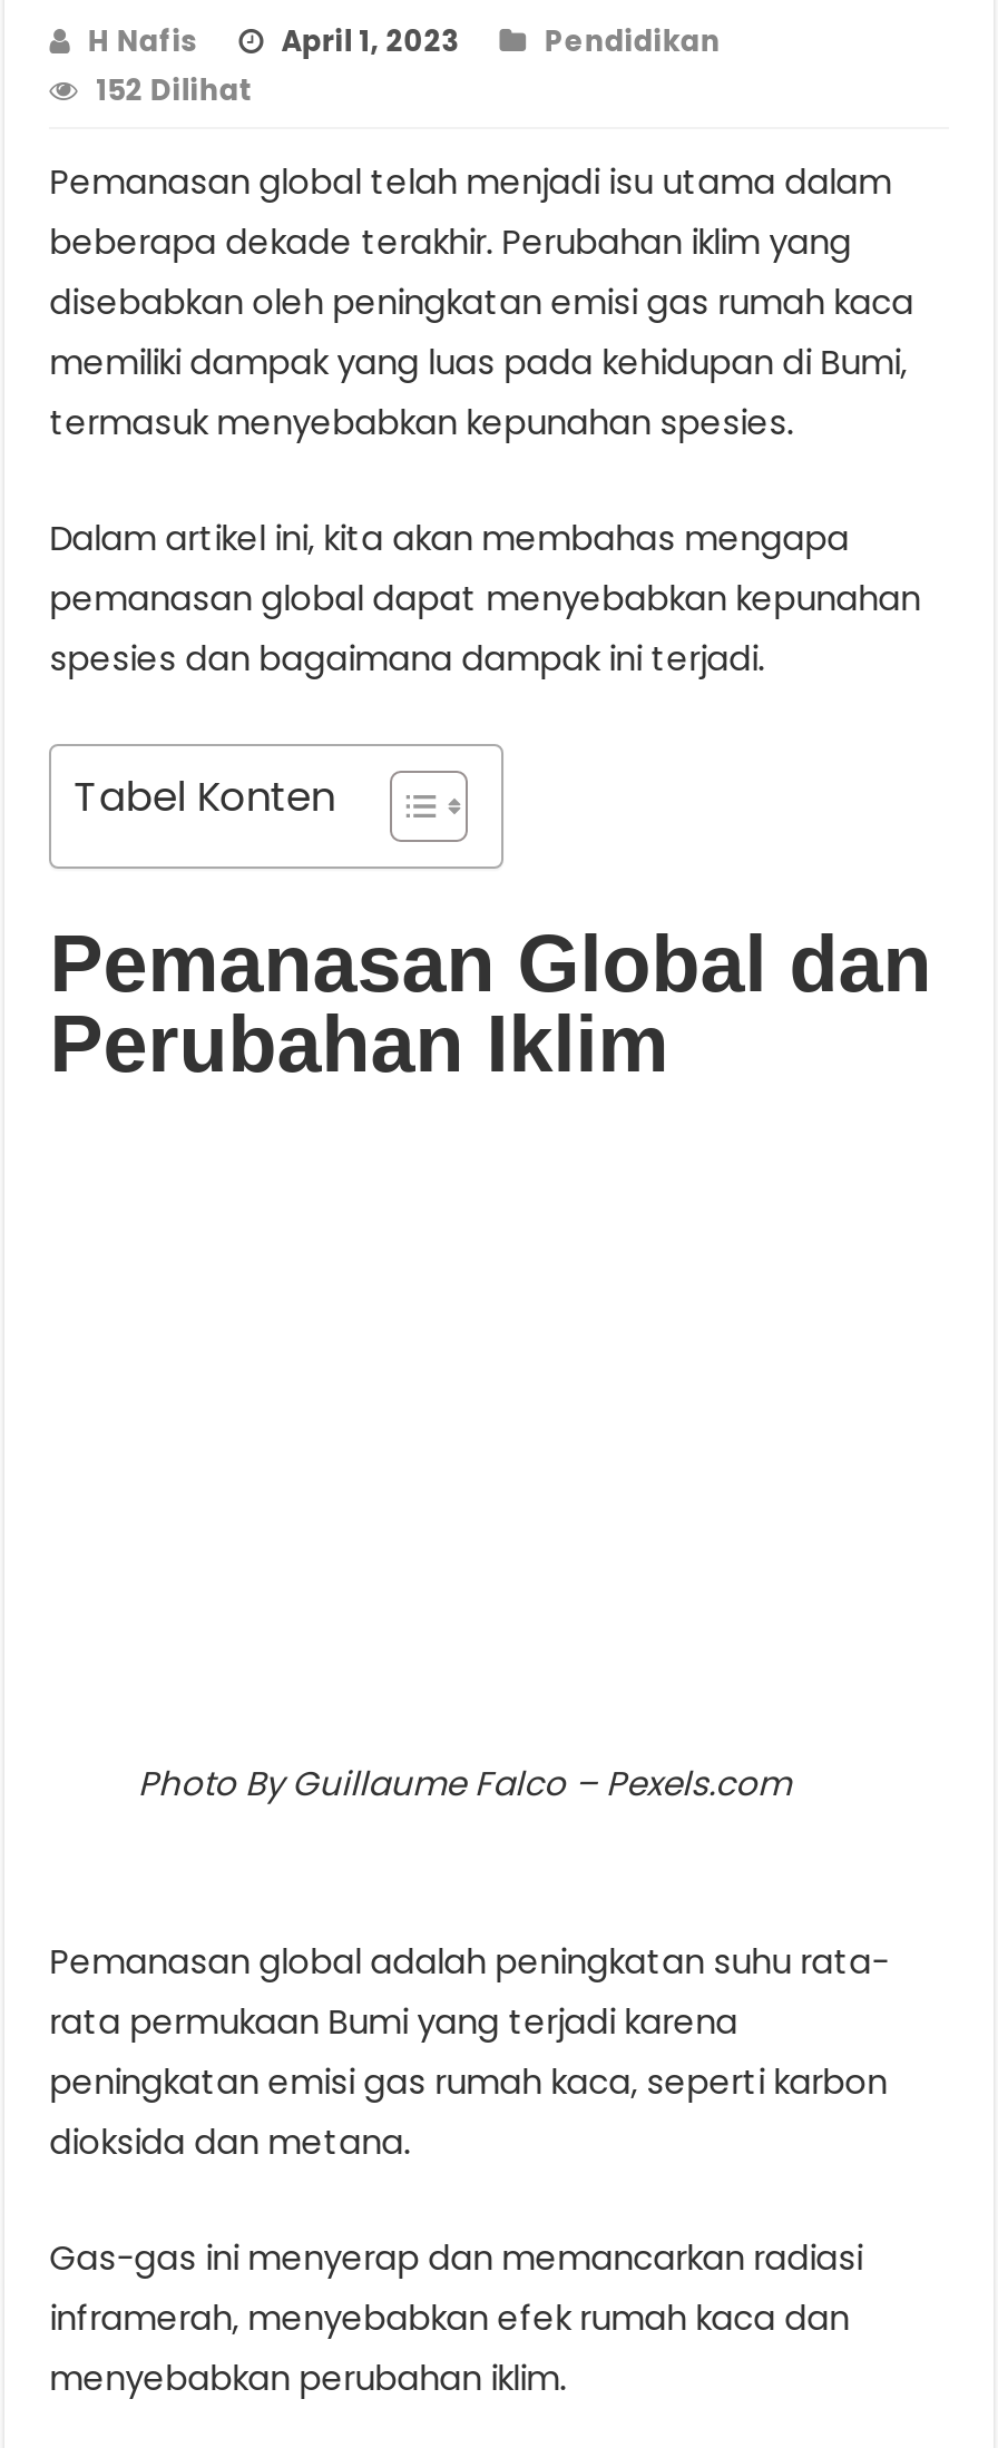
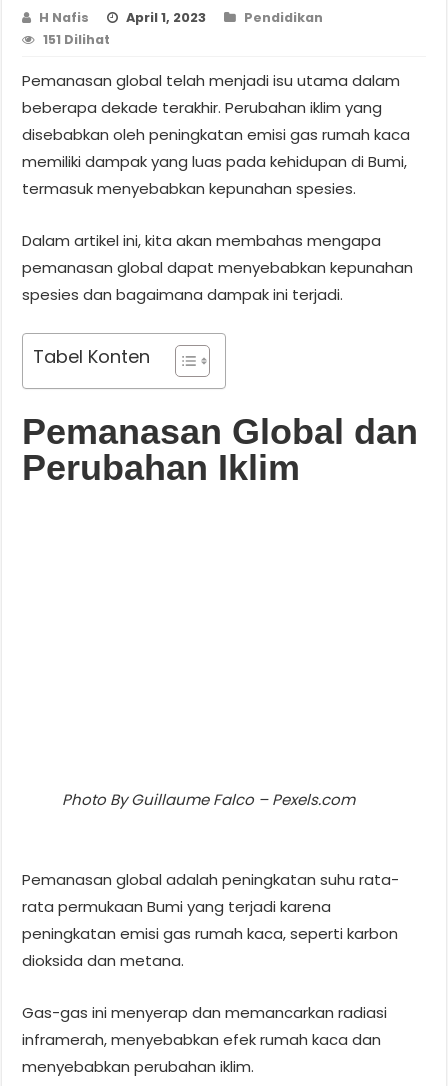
[96,71,252,109] 152 Dilihat -> [43,31,110,48] 151 Dilihat

